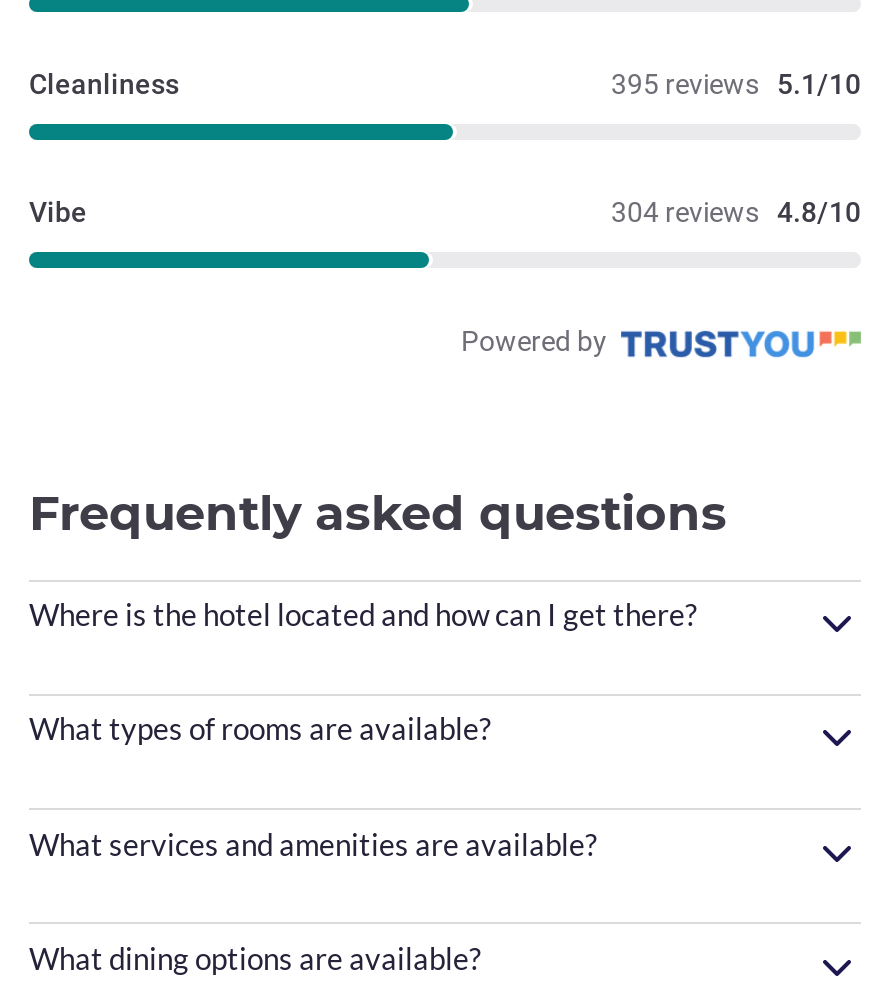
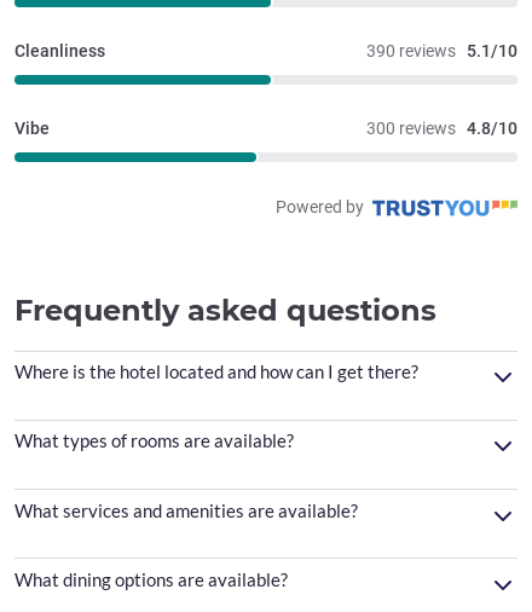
[611,67,861,99] 395 reviews 5.1/10 -> [366,41,517,60] 390 reviews 5.1/10
[611,195,861,227] 304 reviews 4.8/10 -> [366,118,517,138] 300 reviews 4.8/10

